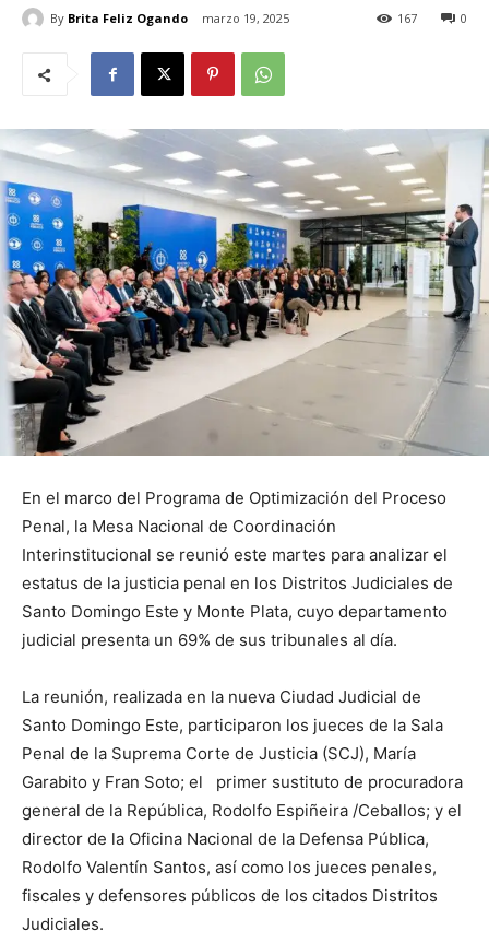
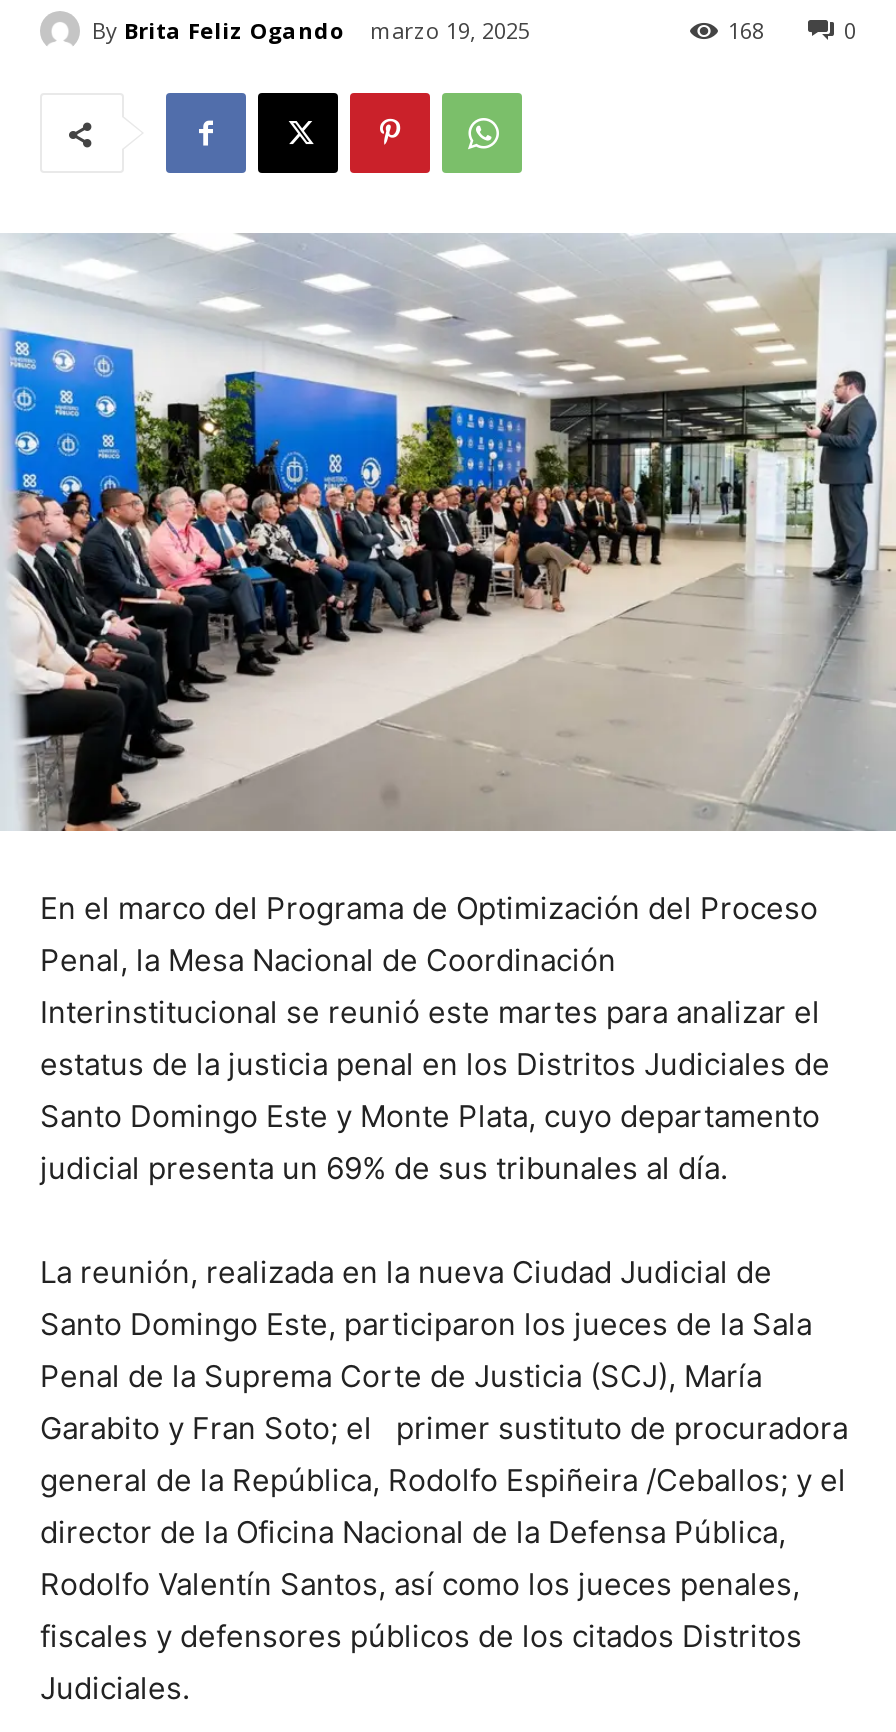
[397,10,417,26] 167 -> [728,15,764,45] 168

